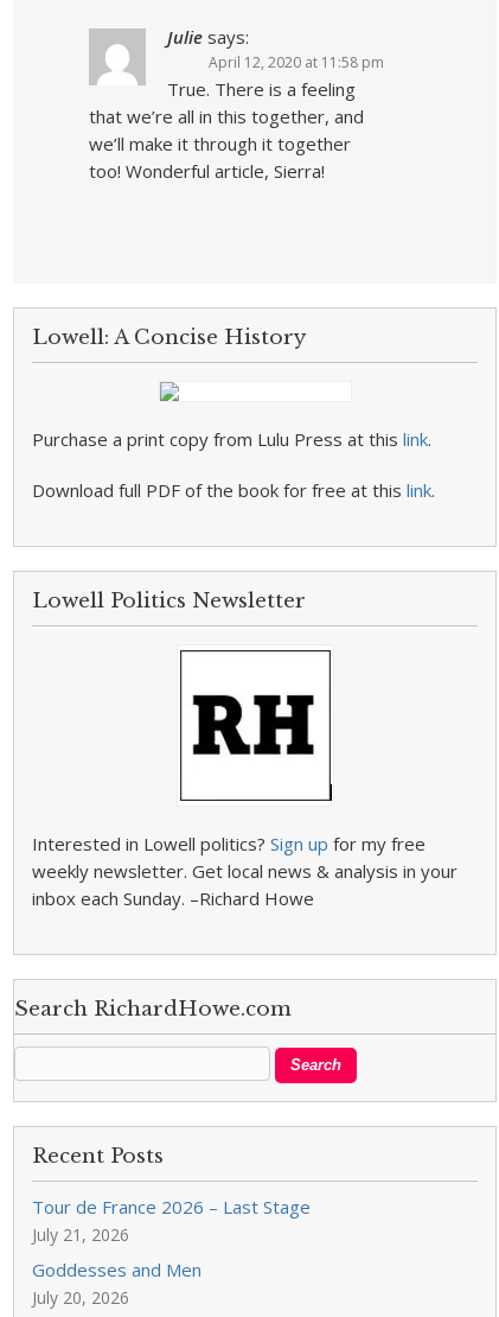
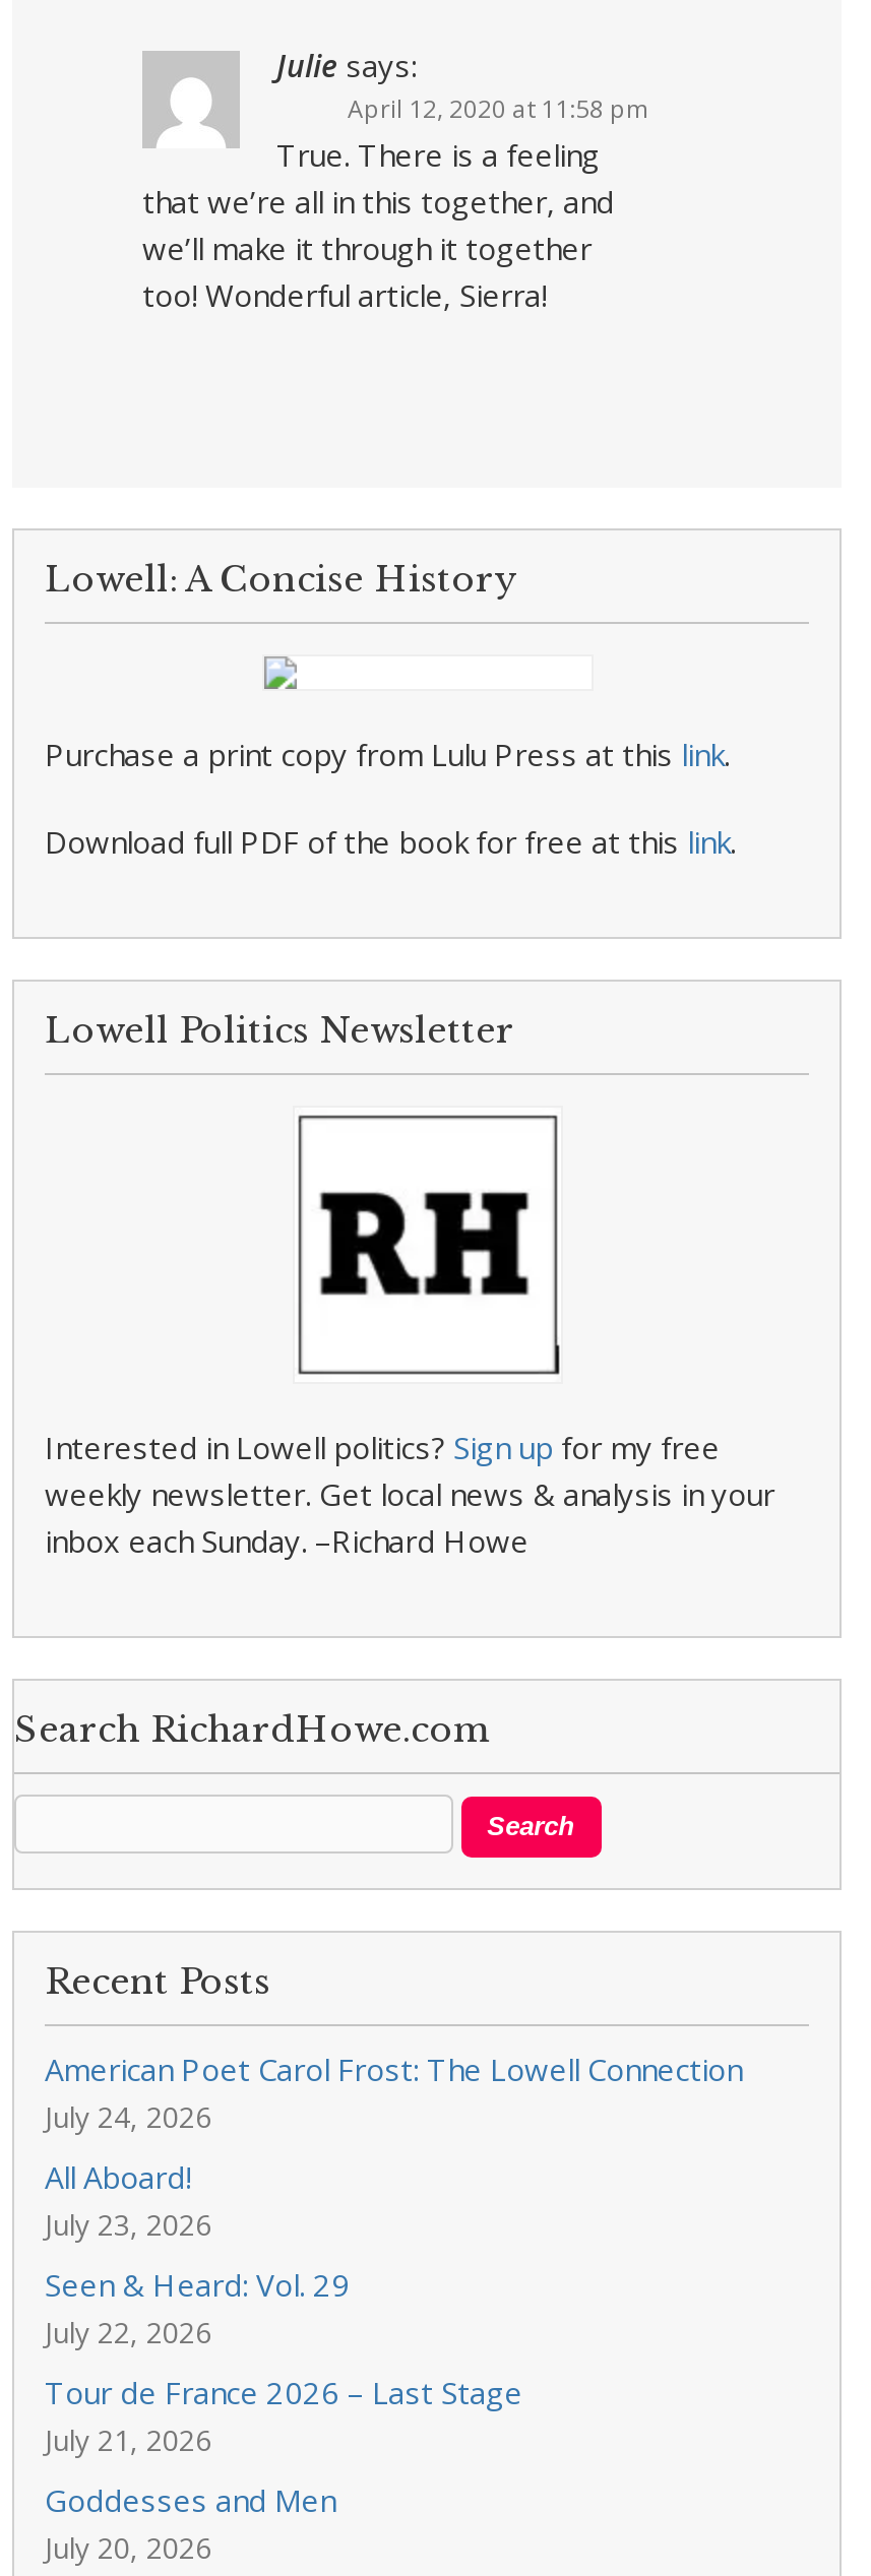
none -> [45,2049,742,2351] American Poet Carol Frost: The Lowell Connection | July 24, 2026 | All Aboard! | July 23, 2026 | Seen & Heard: Vol. 29 | July 22, 2026

